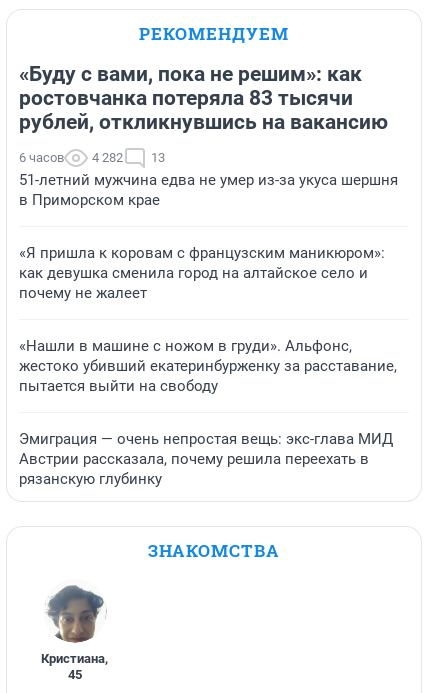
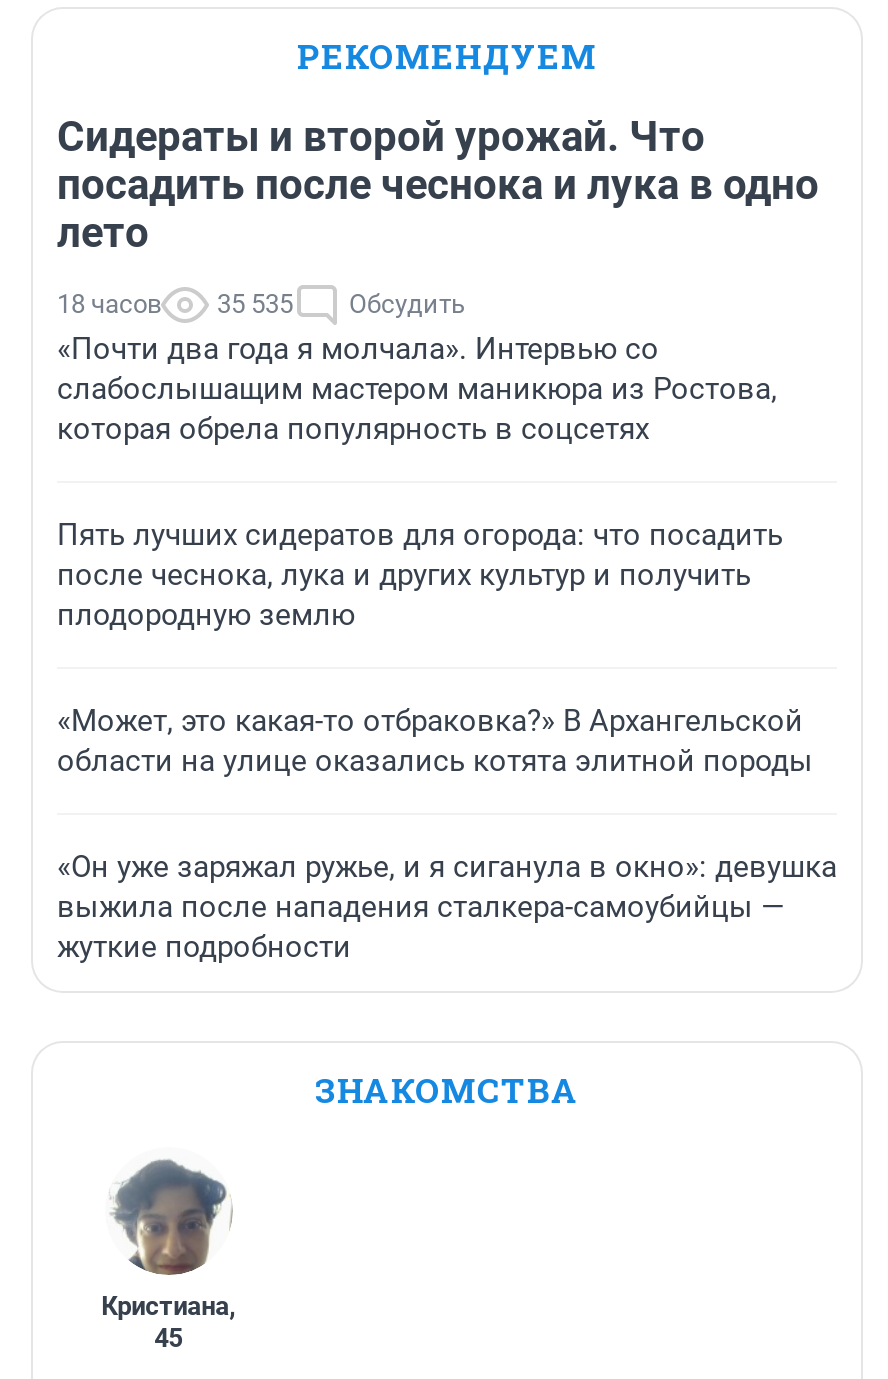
[19,62,388,134] «Буду с вами, пока не решим»: как | ростовчанка потеряла 83 тысячи | рублей, откликнувшись на вакансию -> [57,113,819,257] Сидераты и второй урожай. Что | посадить после чеснока и лука в одно | лето
[19,150,398,209] 6 часов | 4 282 | 13 | 51-летний мужчина едва не умер из-за укуса шершня | в Приморском крае -> [57,289,777,447] 18 часов | 35 535 | Обсудить | «Почти два года я молчала». Интервью со | слабослышащим мастером маникюра из Ростова, | которая обрела популярность в соцсетях
[19,244,385,302] «Я пришла к коровам с французским маникюром»: | как девушка сменила город на алтайское село и | почему не жалеет -> [57,517,783,633] Пять лучших сидератов для огорода: что посадить | после чеснока, лука и других культур и получить | плодородную землю
[19,337,397,395] «Нашли в машине с ножом в груди». Альфонс, | жестоко убивший екатеринбурженку за расставание, | пытается выйти на свободу -> [57,703,813,779] «Может, это какая-то отбраковка?» В Архангельской | области на улице оказались котята элитной породы
[19,430,393,488] Эмиграция — очень непростая вещь: экс-глава МИД | Австрии рассказала, почему решила переехать в | рязанскую глубинку -> [57,849,837,965] «Он уже заряжал ружье, и я сиганула в окно»: девушка | выжила после нападения сталкера-самоубийцы — | жуткие подробности

